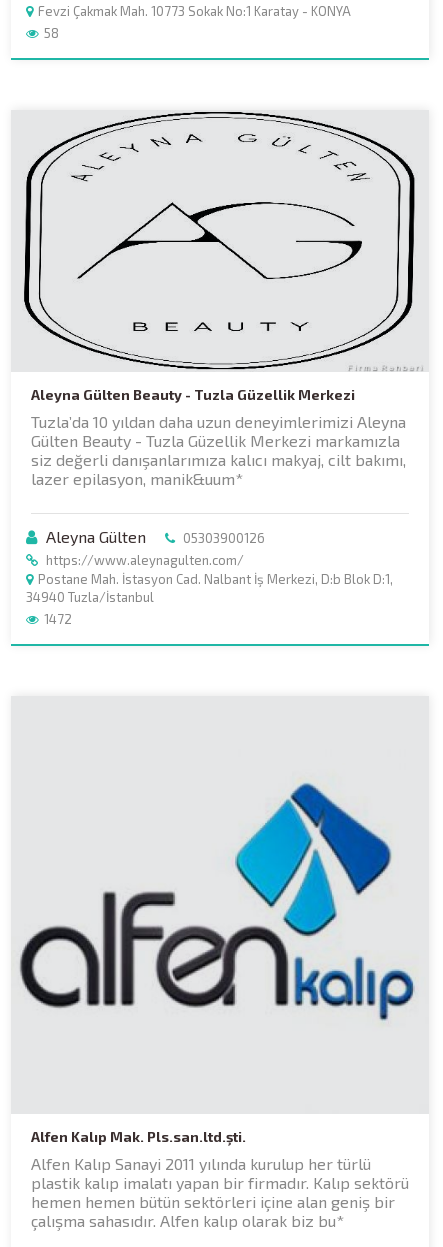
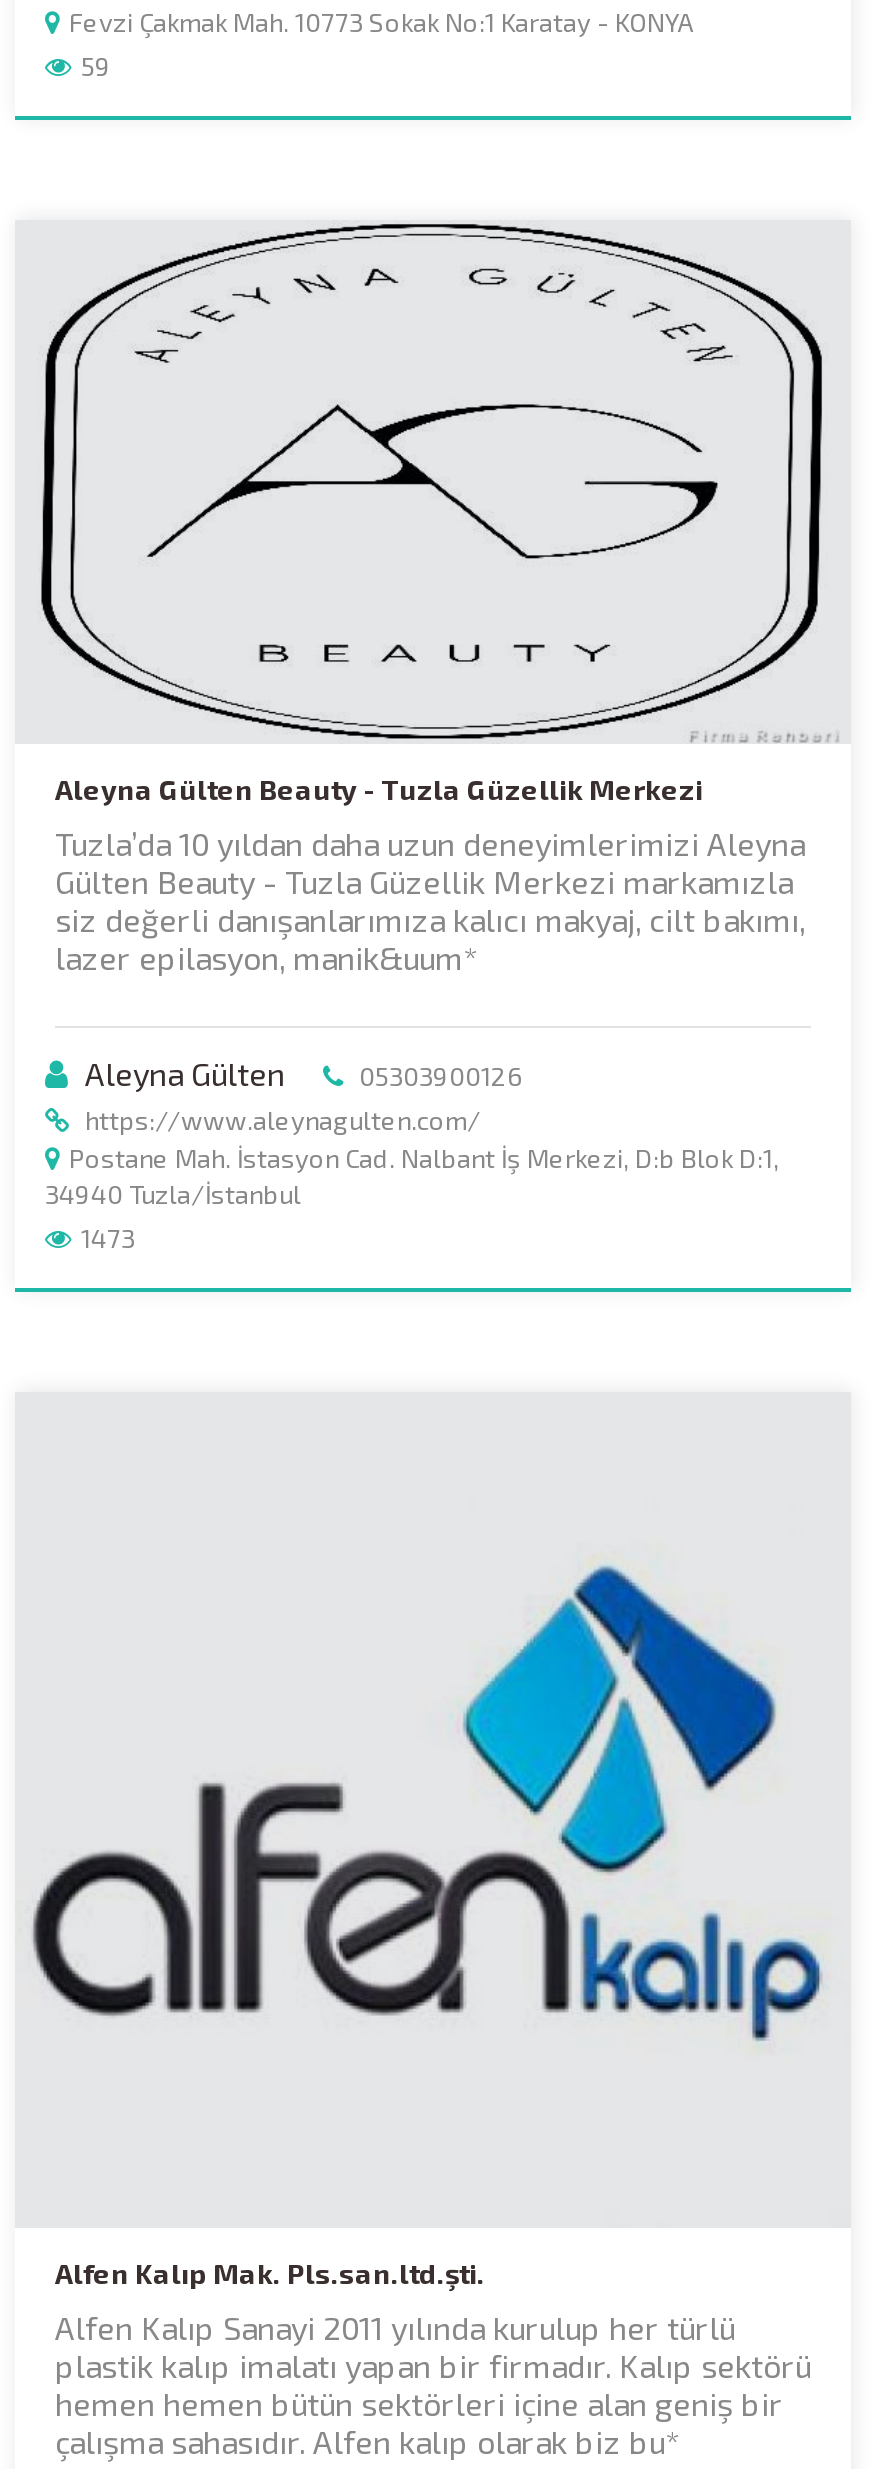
[44,25,59,41] 58 -> [81,51,111,83] 59
[44,611,72,627] 1472 -> [81,1221,135,1253] 1473

